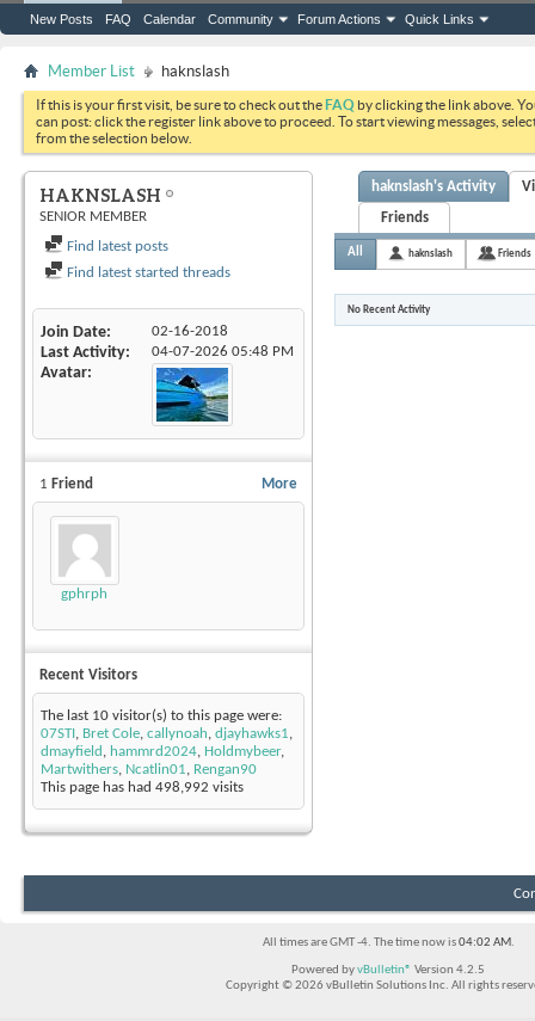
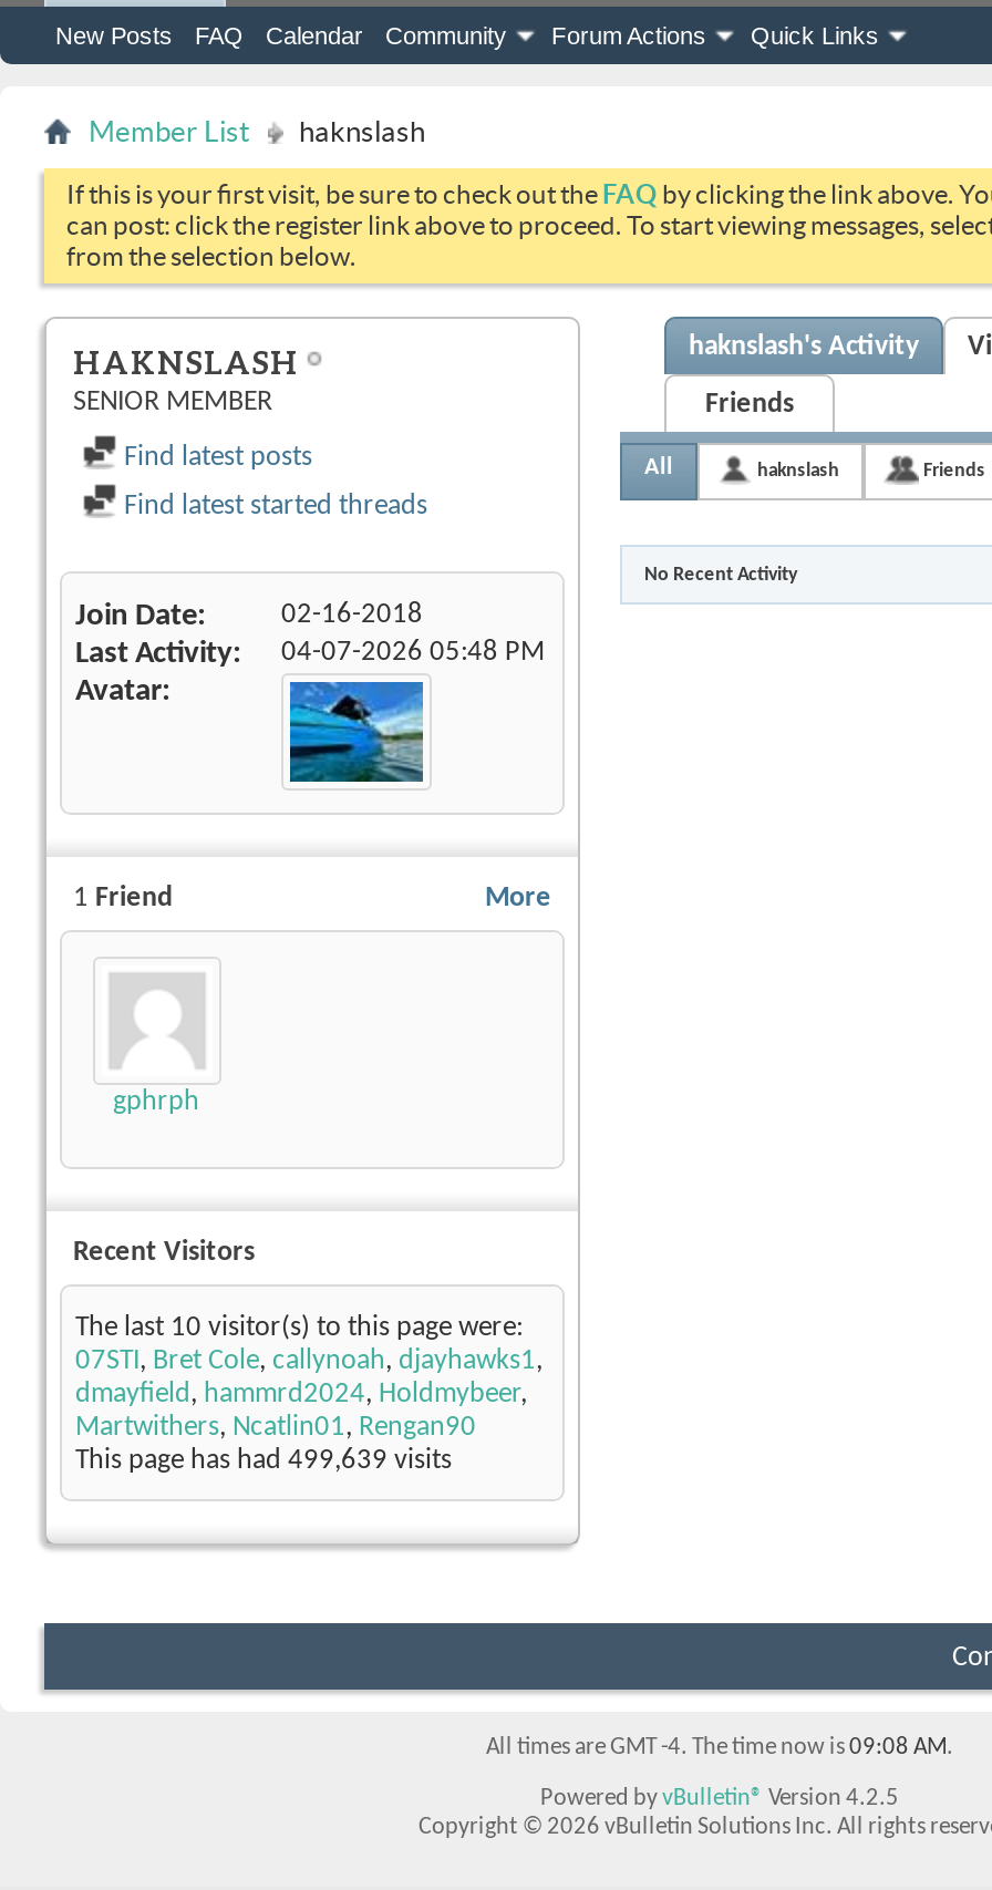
[41,780,244,796] This page has had 498,992 visits -> [75,1447,452,1476] This page has had 499,639 visits
[262,937,514,950] All times are GMT -4. The time now is 04:02 AM. -> [486,1737,953,1761] All times are GMT -4. The time now is 09:08 AM.

